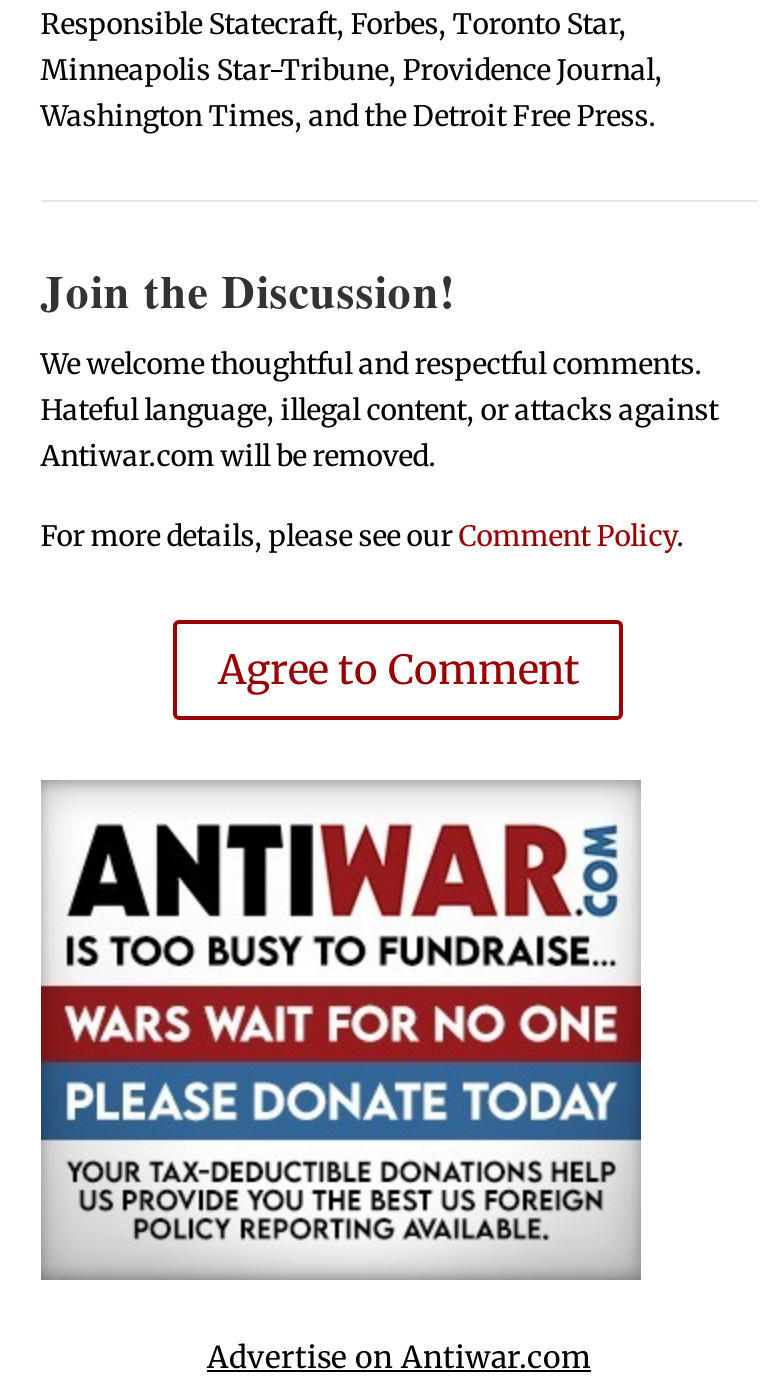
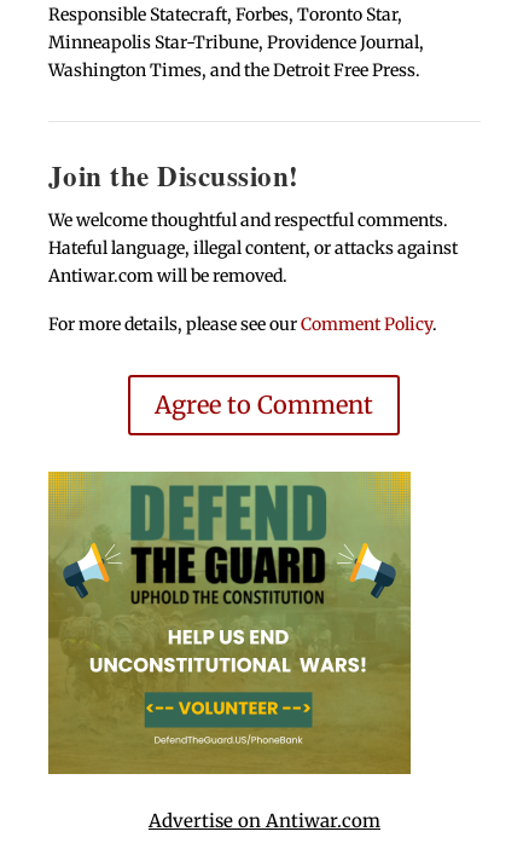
[39,780,643,1280] [image] -> [47,470,412,775] [image]

